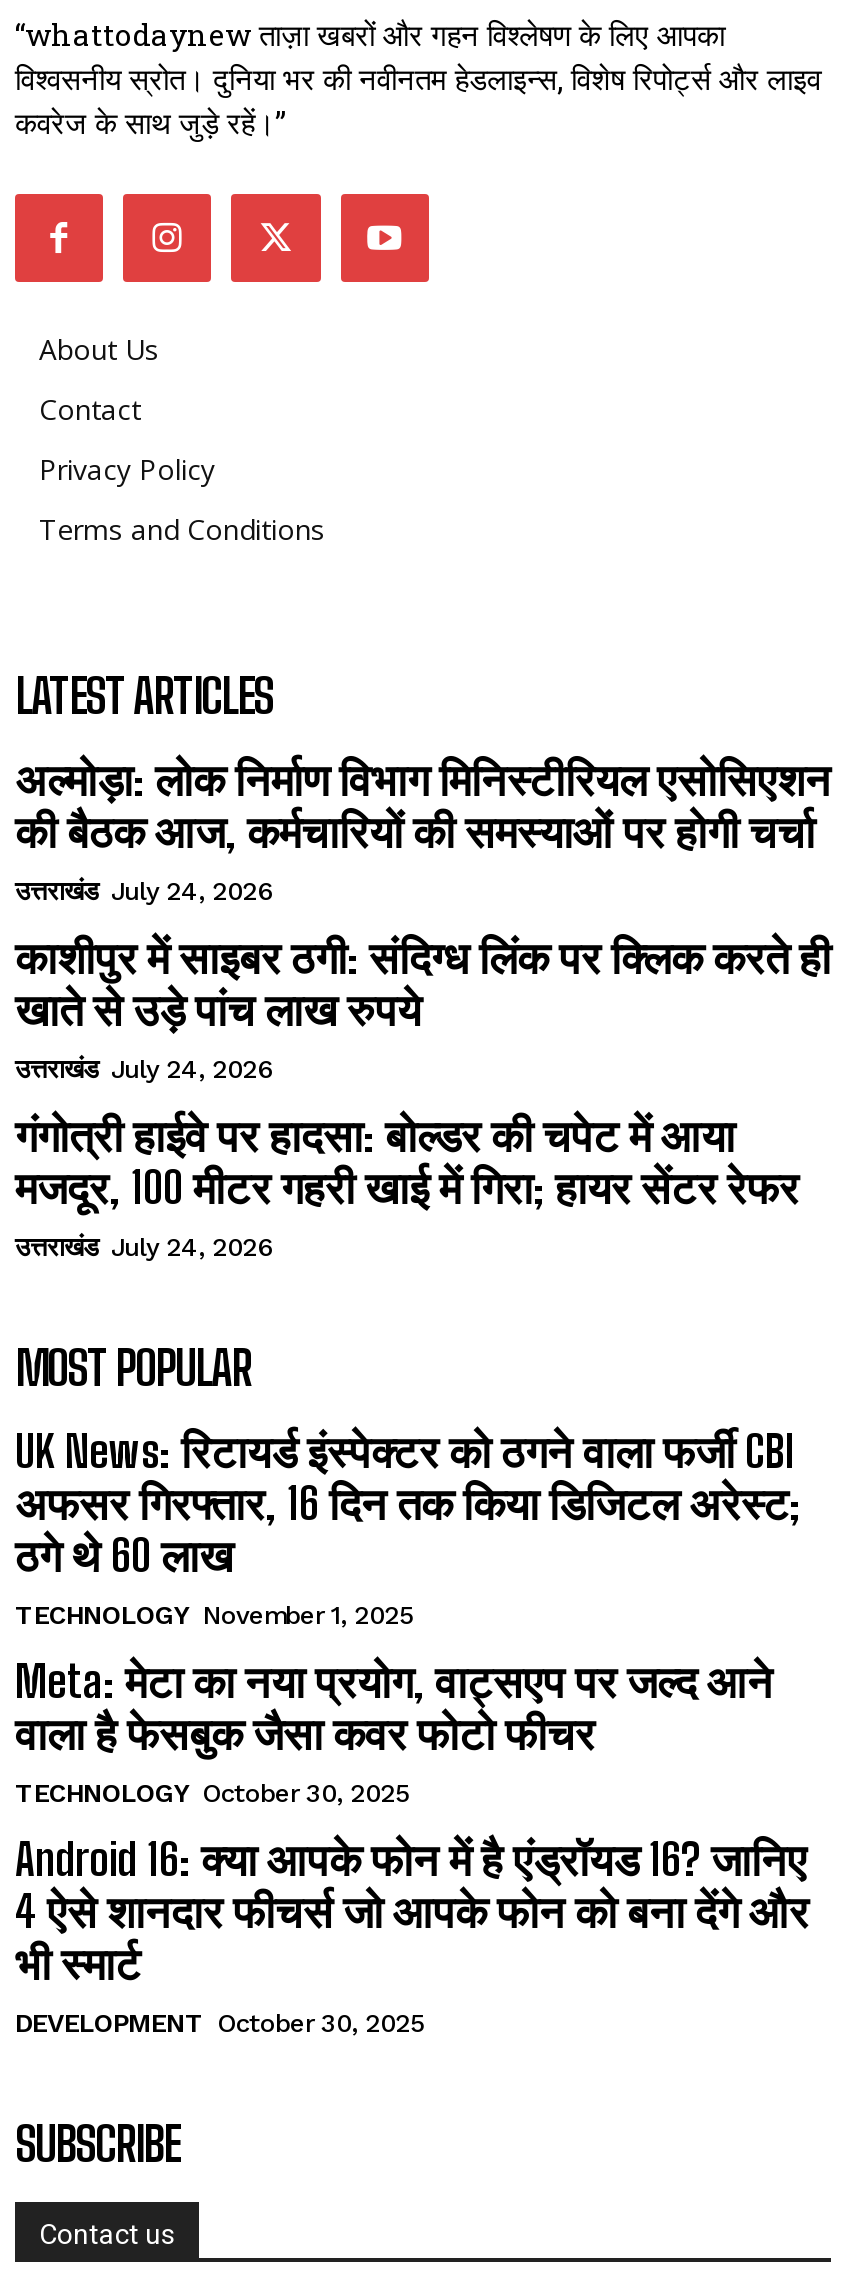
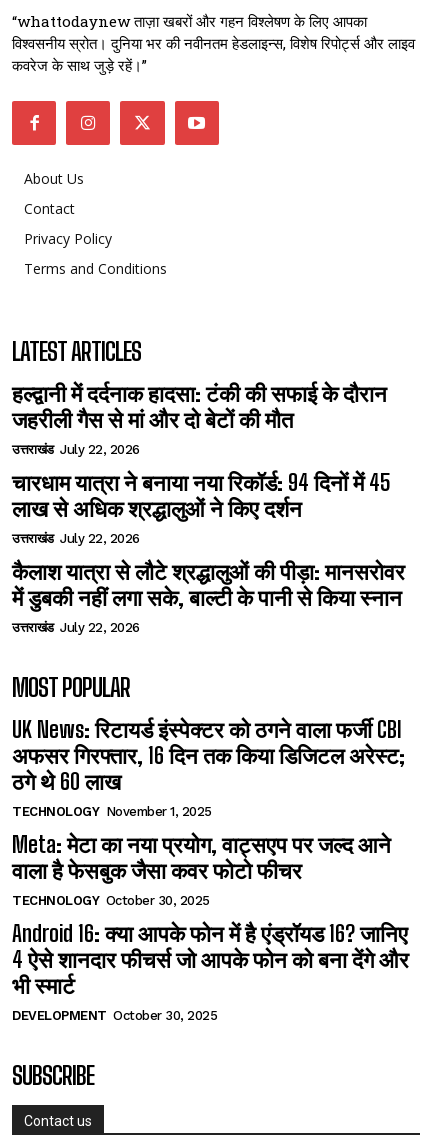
[15,752,831,1262] अल्मोड़ा: लोक निर्माण विभाग मिनिस्टीरियल एसोसिएशन | की बैठक आज, कर्मचारियों की समस्याओं पर होगी चर्चा | उत्तराखंड July 24, 2026 | काशीपुर में साइबर ठगी: संदिग्ध लिंक पर क्लिक करते ही | खाते से उड़े पांच लाख रुपये | उत्तराखंड July 24, 2026 | गंगोत्री हाईवे पर हादसा: बोल्डर की चपेट में आया | मजदूर, 100 मीटर गहरी खाई में गिरा; हायर सेंटर रेफर | उत्तराखंड July 24, 2026 -> [12,380,405,635] हल्द्वानी में दर्दनाक हादसा: टंकी की सफाई के दौरान | जहरीली गैस से मां और दो बेटों की मौत | उत्तराखंड July 22, 2026 | चारधाम यात्रा ने बनाया नया रिकॉर्ड: 94 दिनों में 45 | लाख से अधिक श्रद्धालुओं ने किए दर्शन | उत्तराखंड July 22, 2026 | कैलाश यात्रा से लौटे श्रद्धालुओं की पीड़ा: मानसरोवर | में डुबकी नहीं लगा सके, बाल्टी के पानी से किया स्नान | उत्तराखंड July 22, 2026

